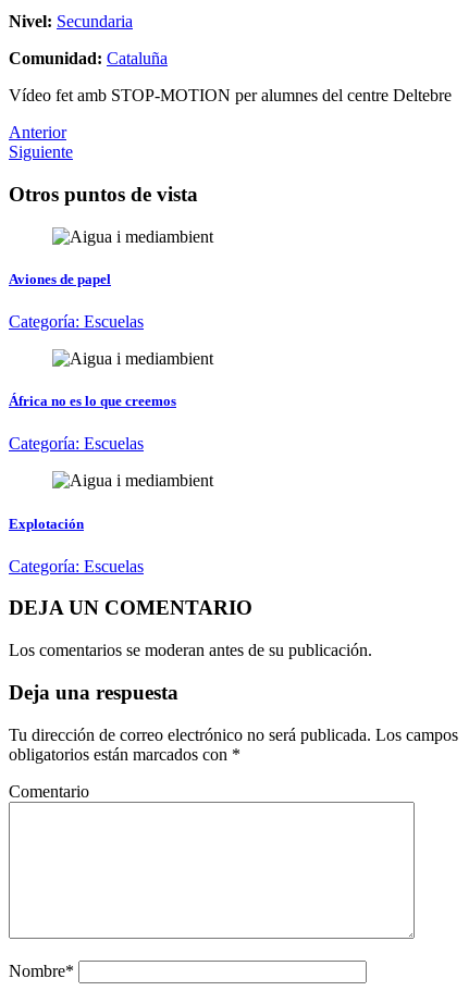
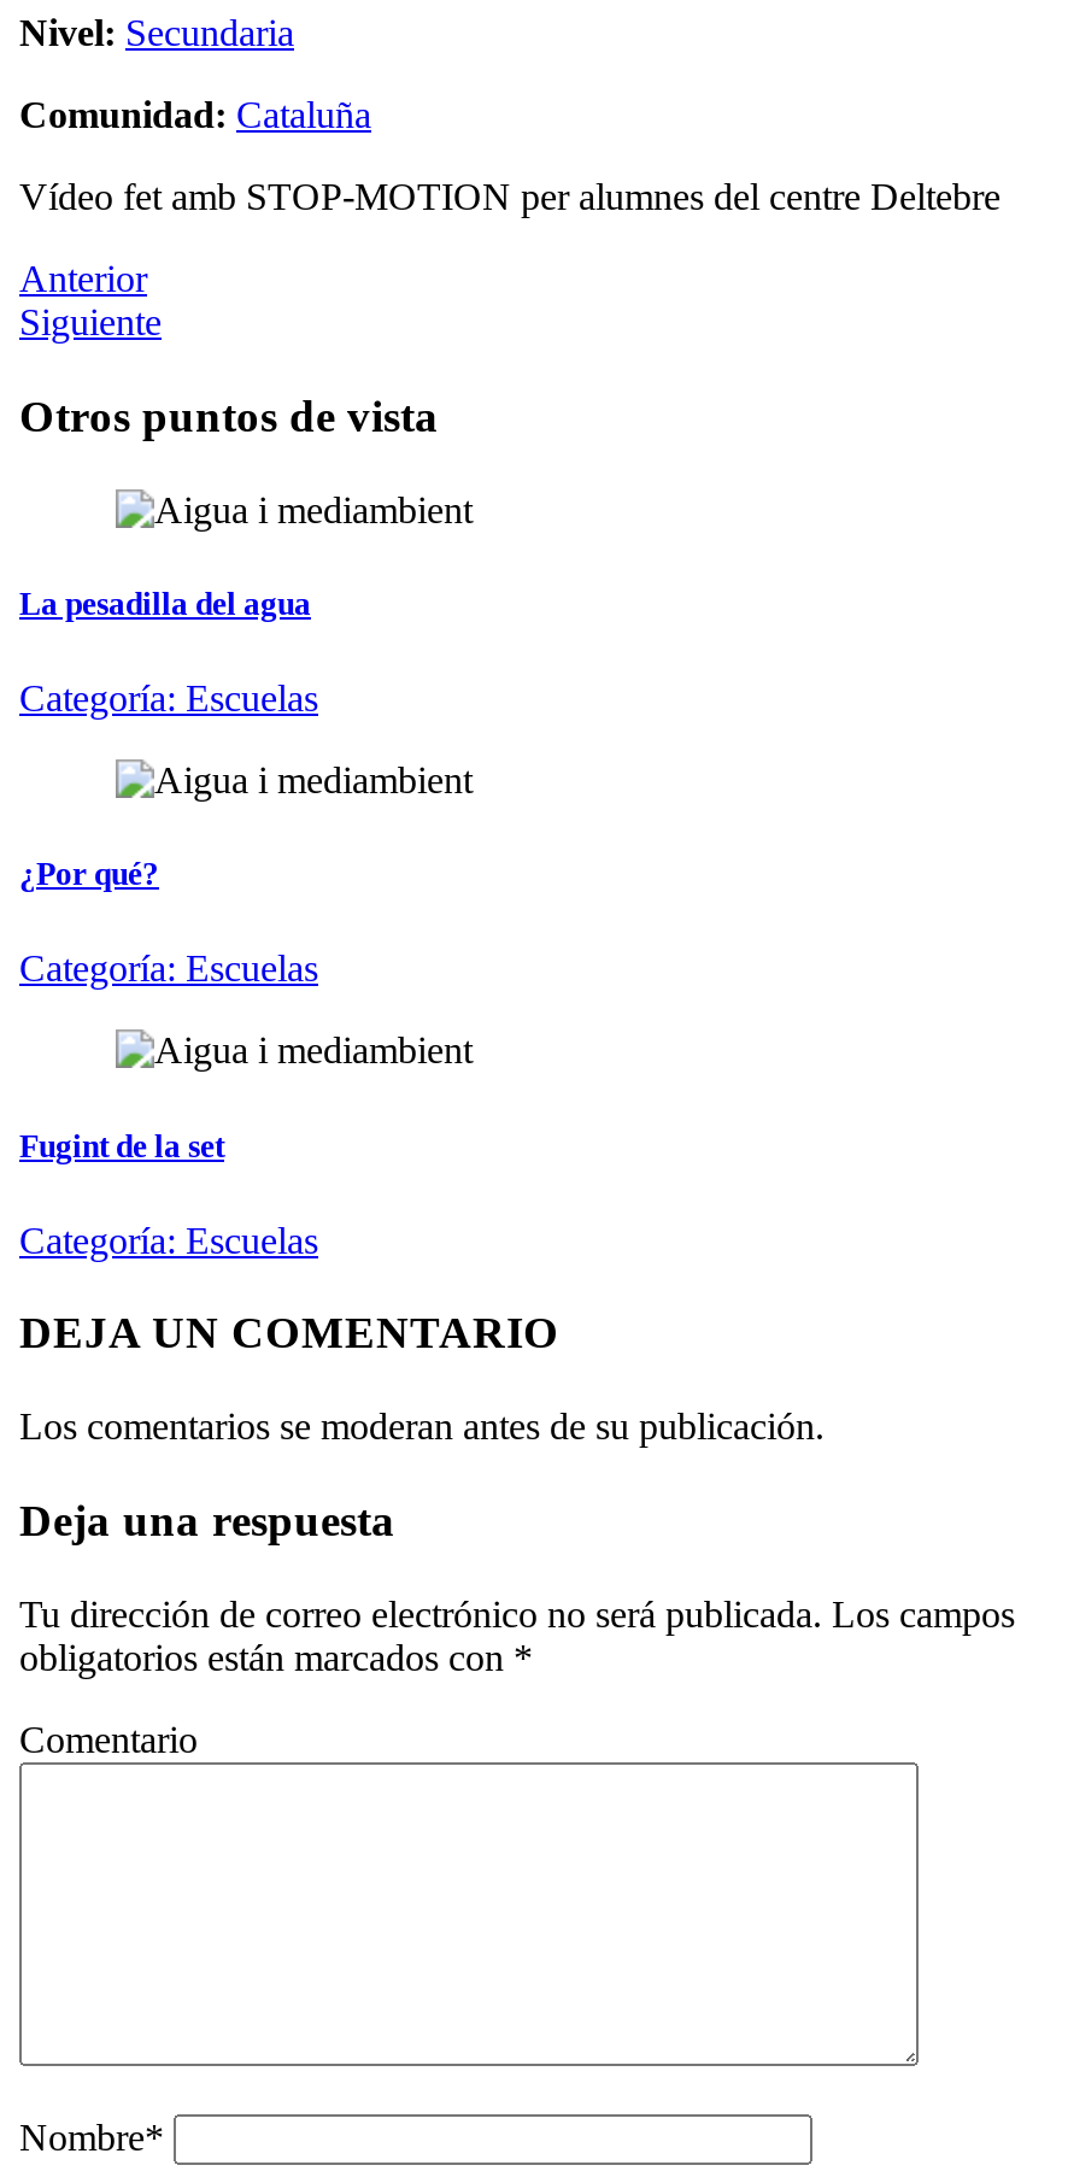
[9,271,111,287] Aviones de papel -> [19,586,311,622] La pesadilla del agua
[9,393,176,409] África no es lo que creemos -> [19,856,159,892] ¿Por qué?
[9,515,84,531] Explotación -> [19,1127,224,1163] Fugint de la set

